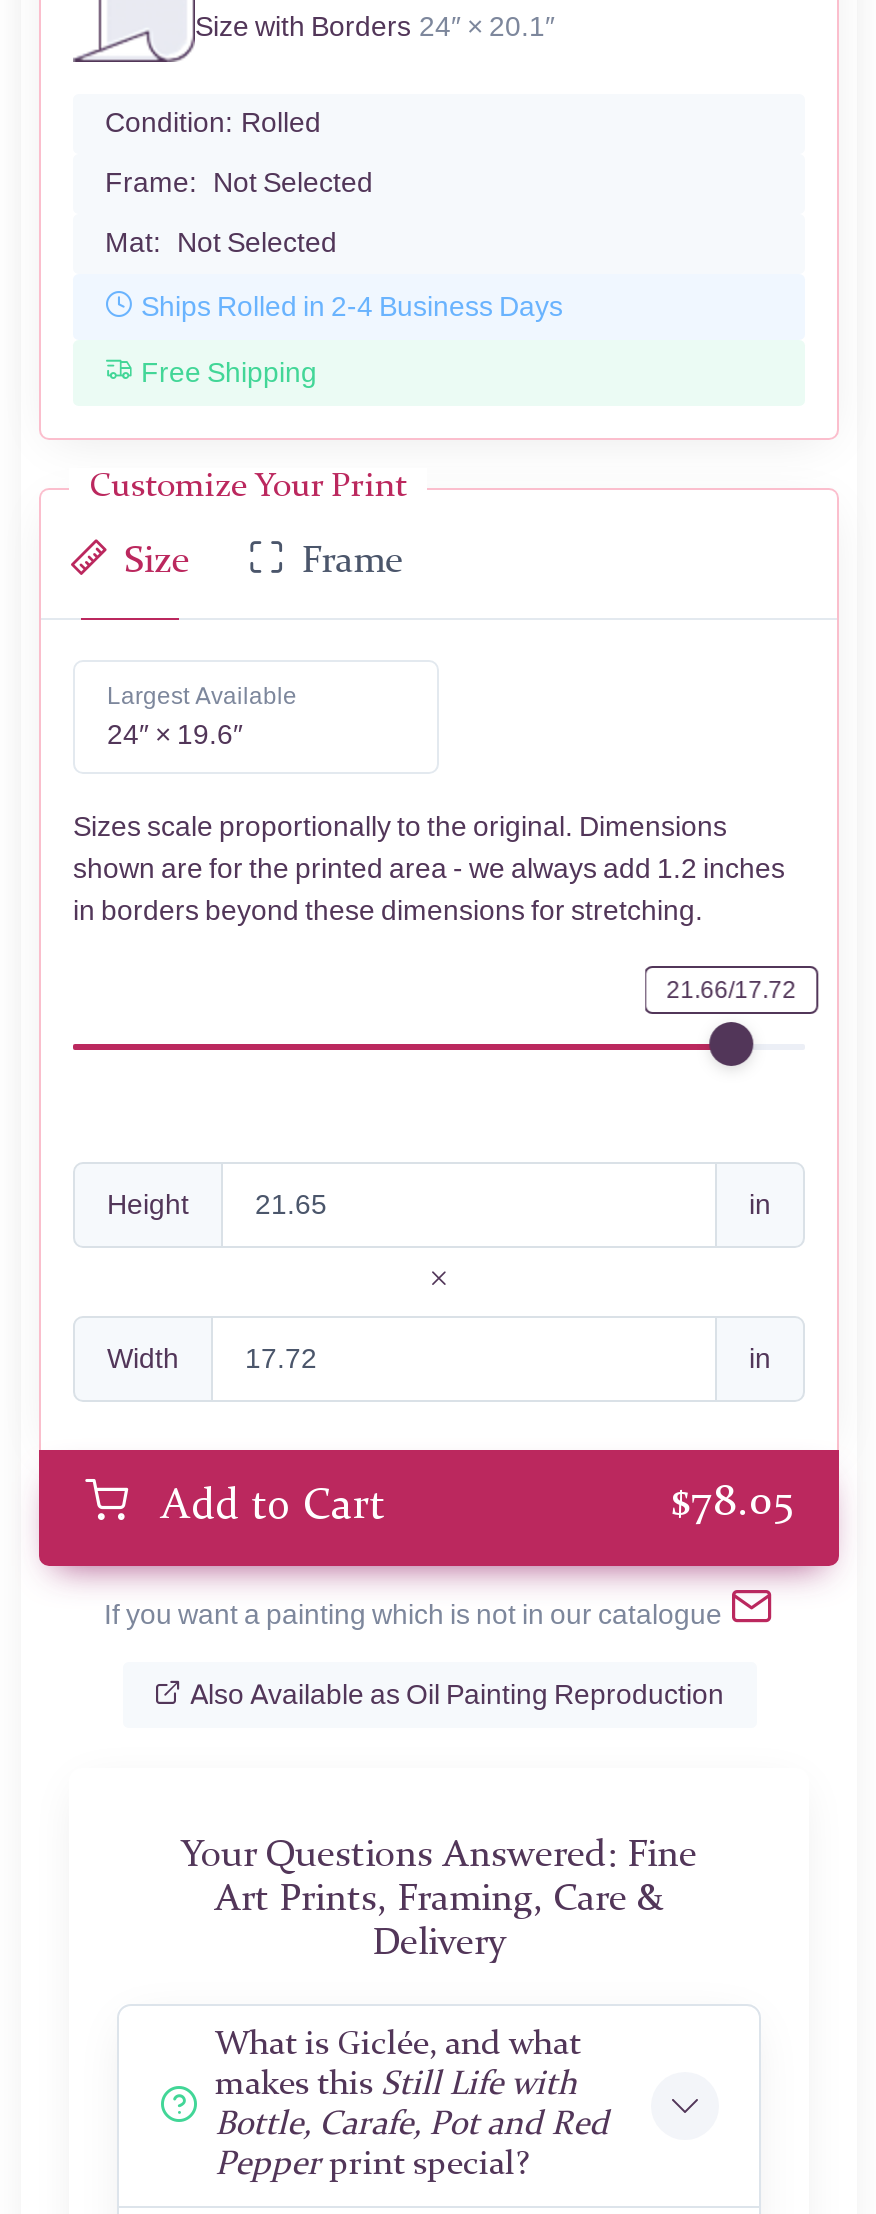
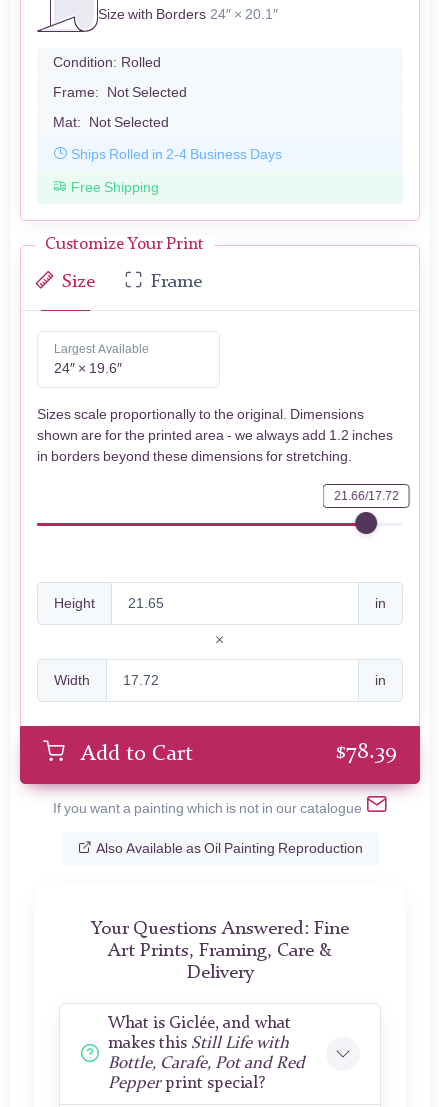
[671,1483,793,1525] $78.05 -> [336,742,397,763] $78.39

